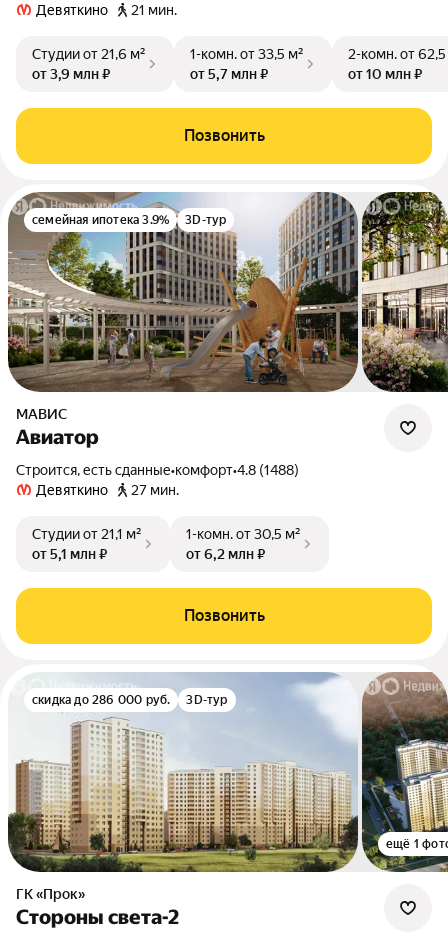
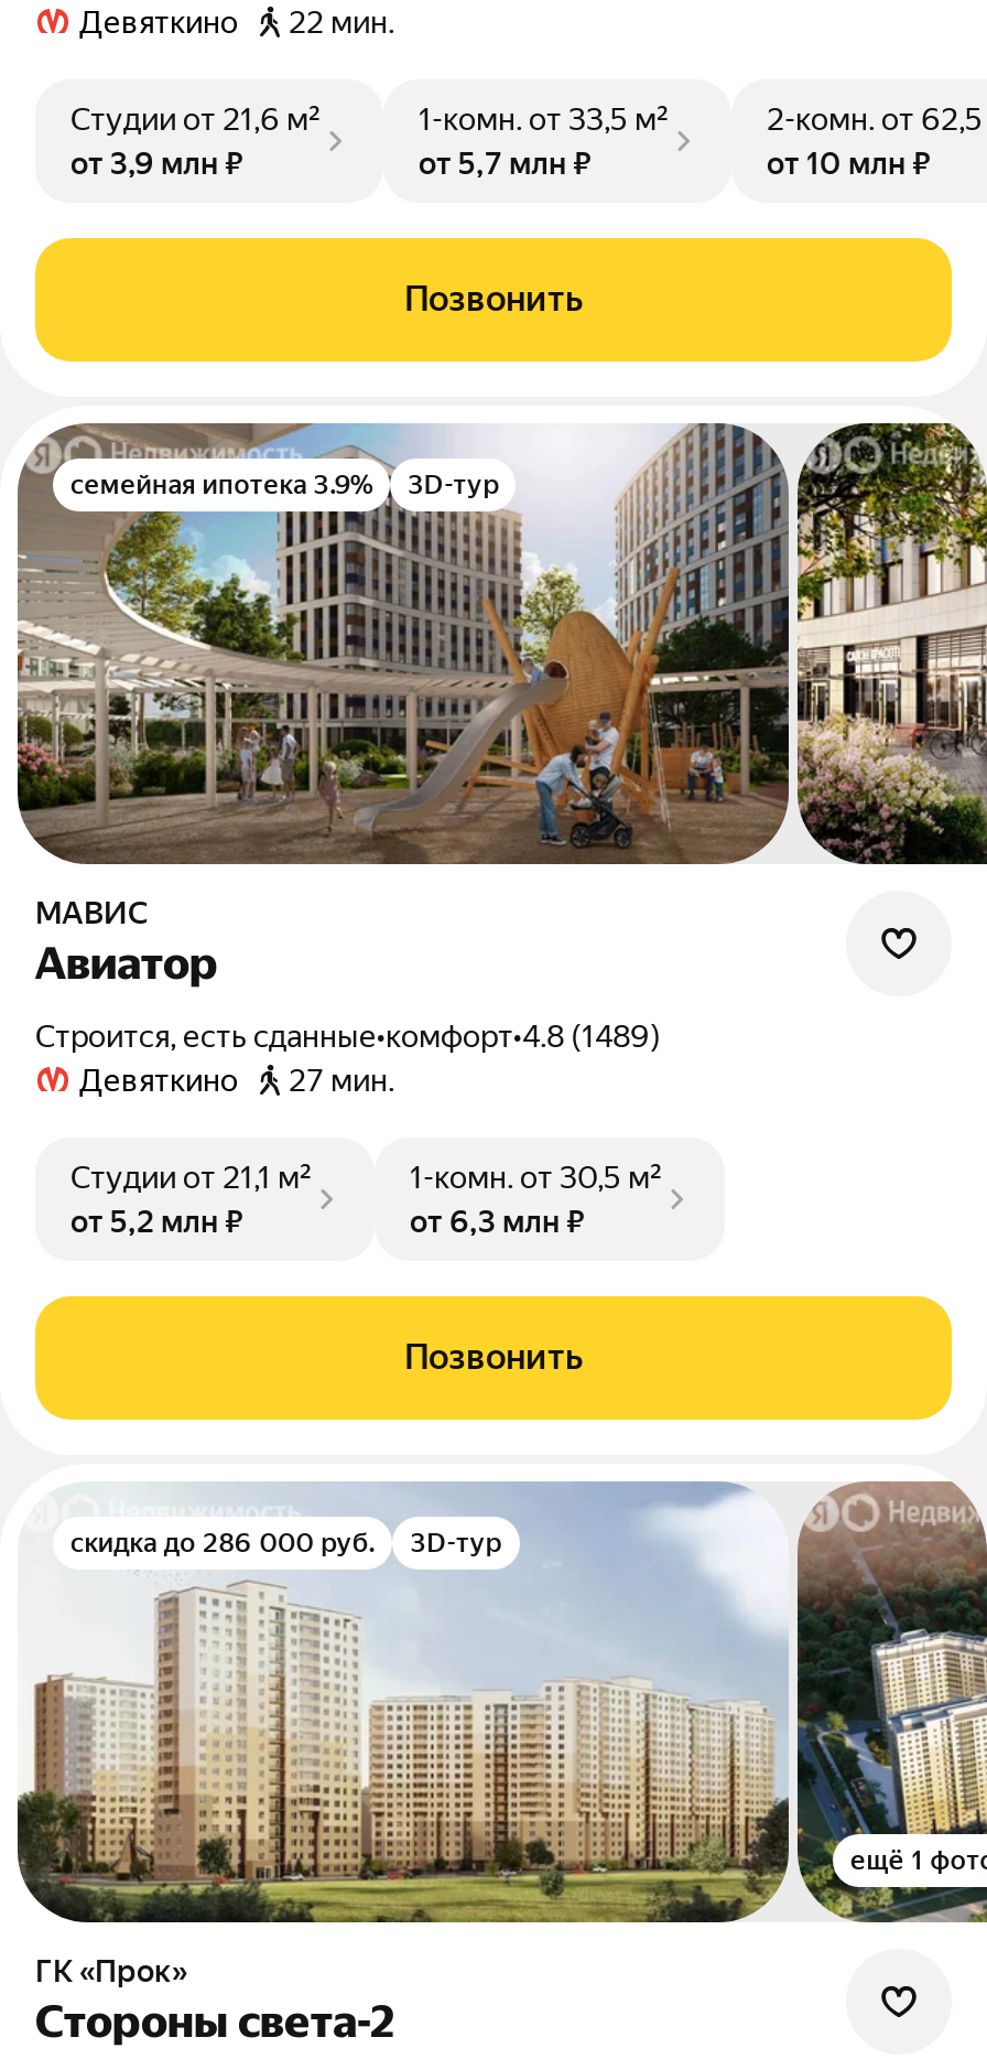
[36,2,177,18] Девяткино 21 мин. -> [79,5,394,40] Девяткино 22 мин.
[25,462,299,478] Строится, есть сданные•комфорт•4.8 (1488) -> [55,1019,661,1054] Строится, есть сданные•комфорт•4.8 (1489)
[32,546,107,562] от 5,1 млн ₽ -> [70,1204,242,1239] от 5,2 млн ₽
[186,546,265,562] от 6,2 млн ₽ -> [410,1204,584,1239] от 6,3 млн ₽

